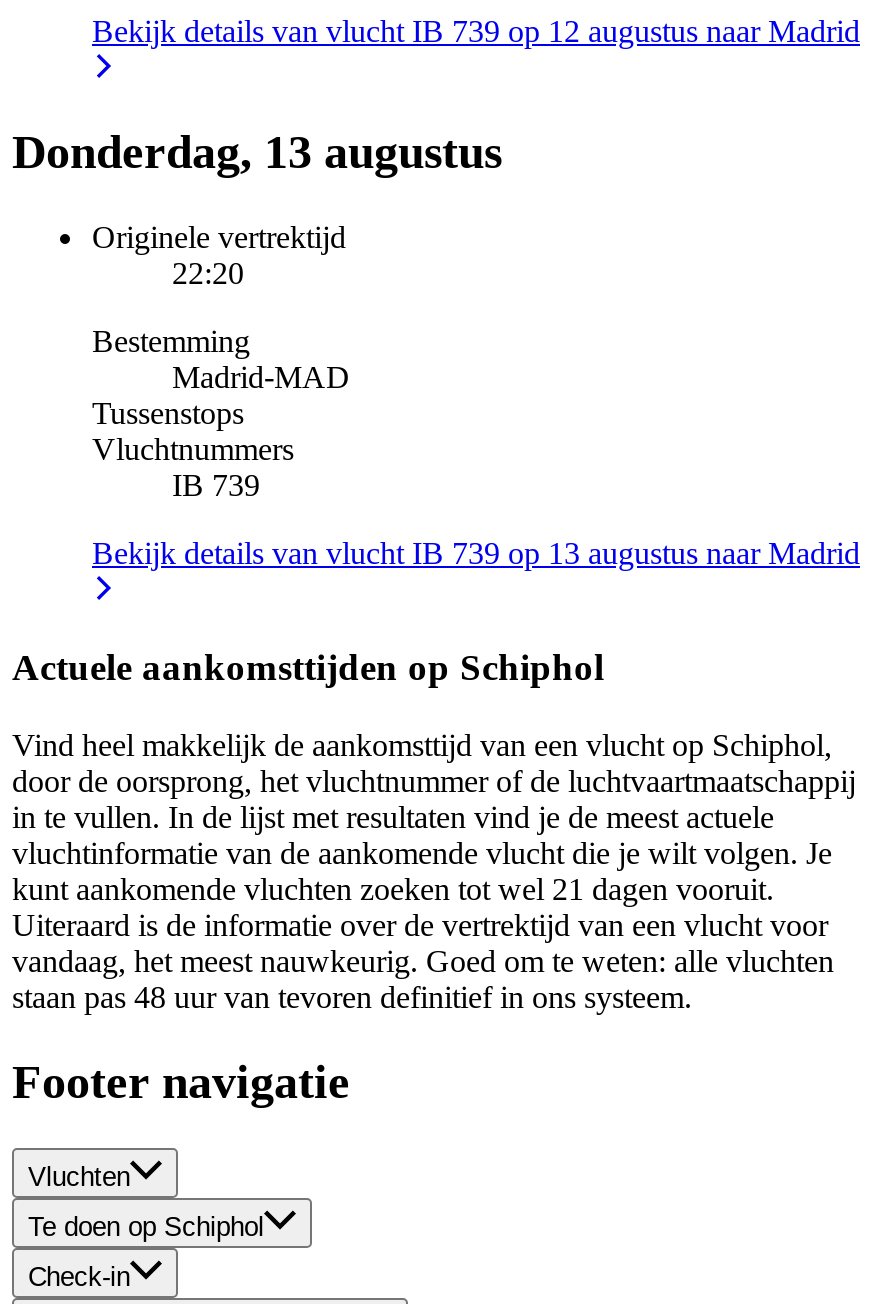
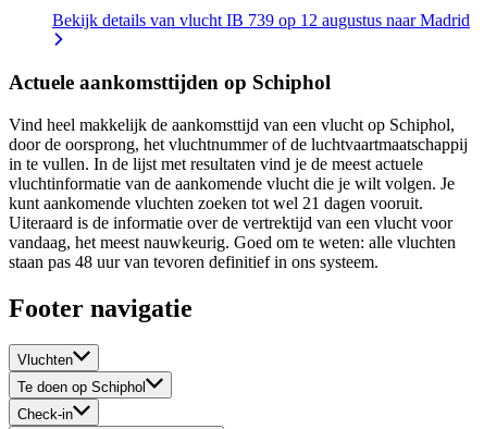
[12,126,860,570] Donderdag, 13 augustus | Originele vertrektijd | 22:20 | Bestemming | Madrid-MAD | Tussenstops | Vluchtnummers | IB 739 | Bekijk details van vlucht IB 739 op 13 augustus naar Madrid -> none

